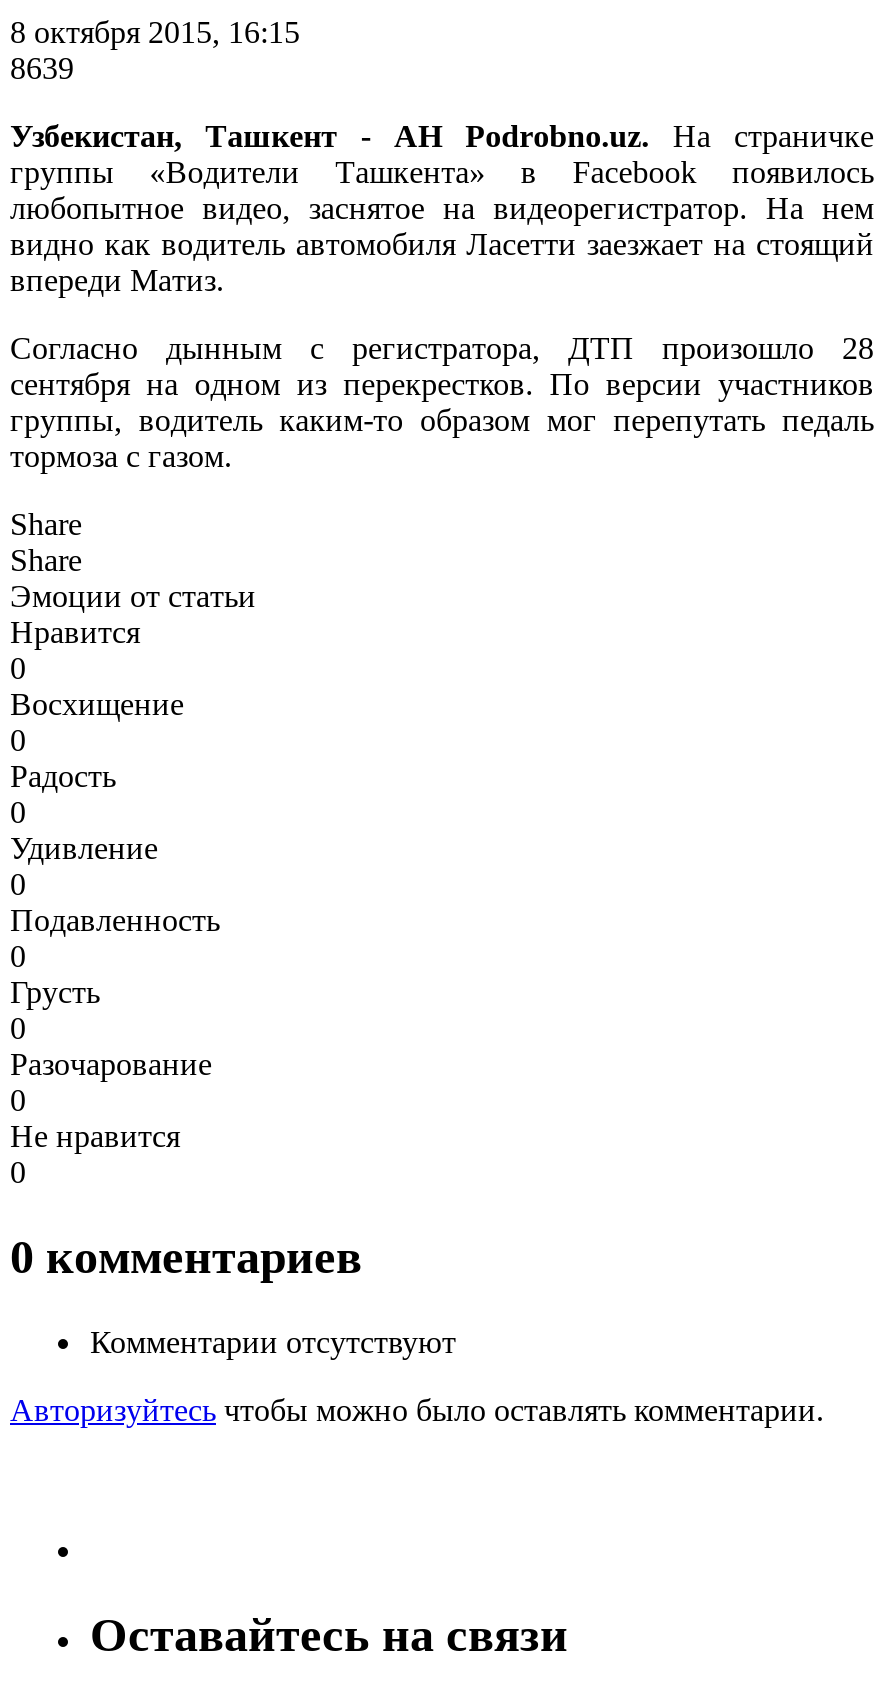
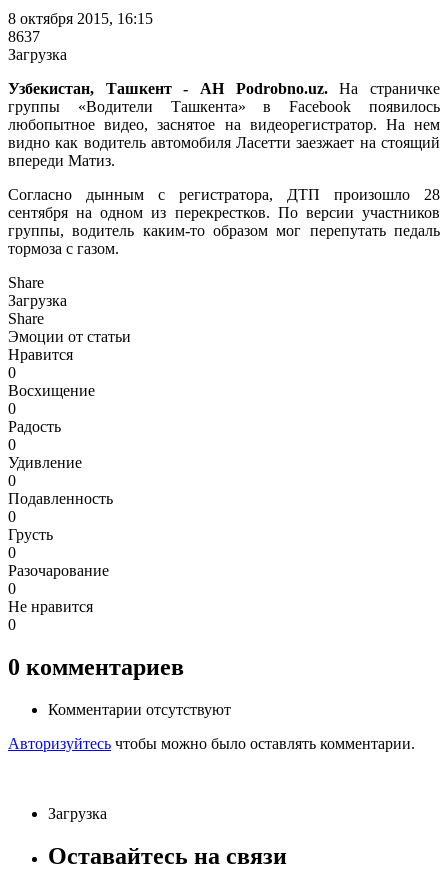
[10,51,74,85] 8639 -> [8,28,67,63] 8637 | Загрузка
none -> [8,292,67,309] Загрузка
none -> [48,805,107,822] Загрузка

